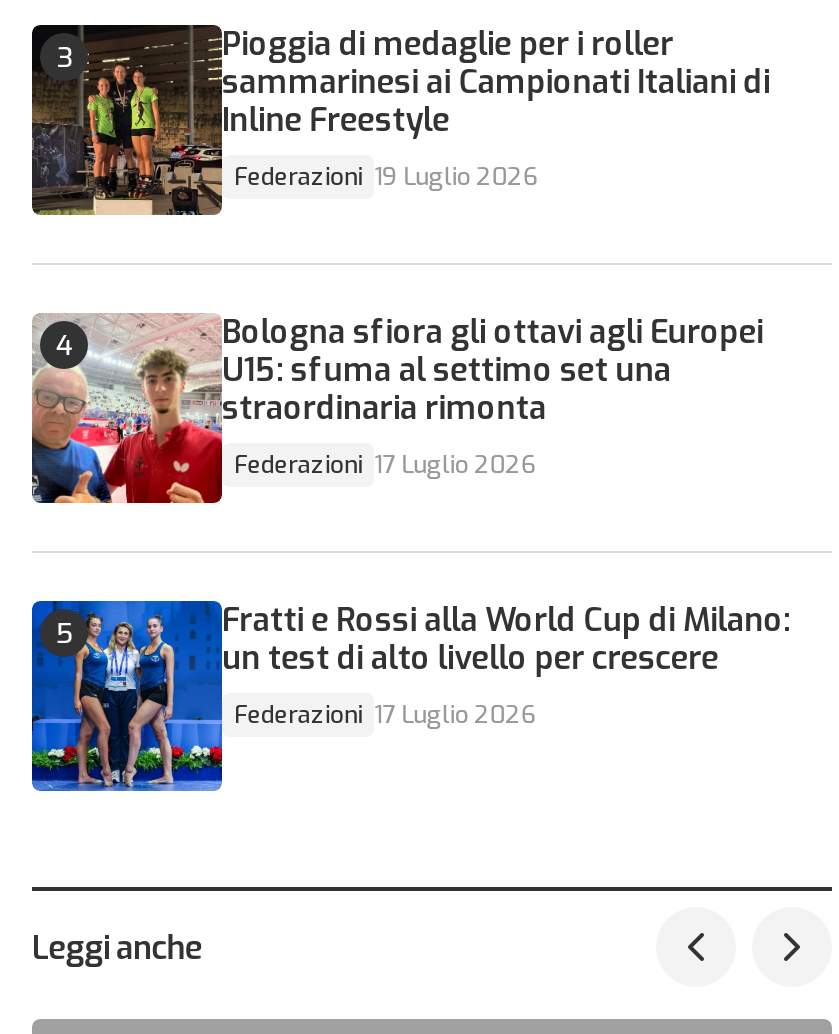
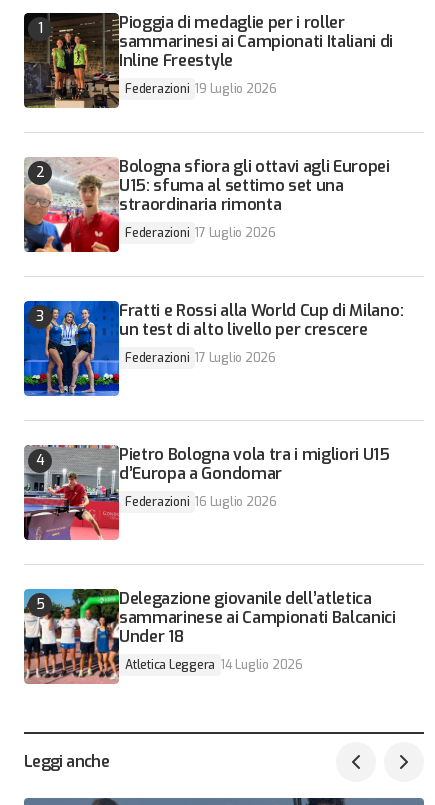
none -> [23,443,390,541] [image] | Pietro Bologna vola tra i migliori U15 | d’Europa a Gondomar | Federazioni 16 Luglio 2026
none -> [24,587,396,685] [image] | Delegazione giovanile dell’atletica | sammarinese ai Campionati Balcanici | Under 18 | Atletica Leggera 14 Luglio 2026

